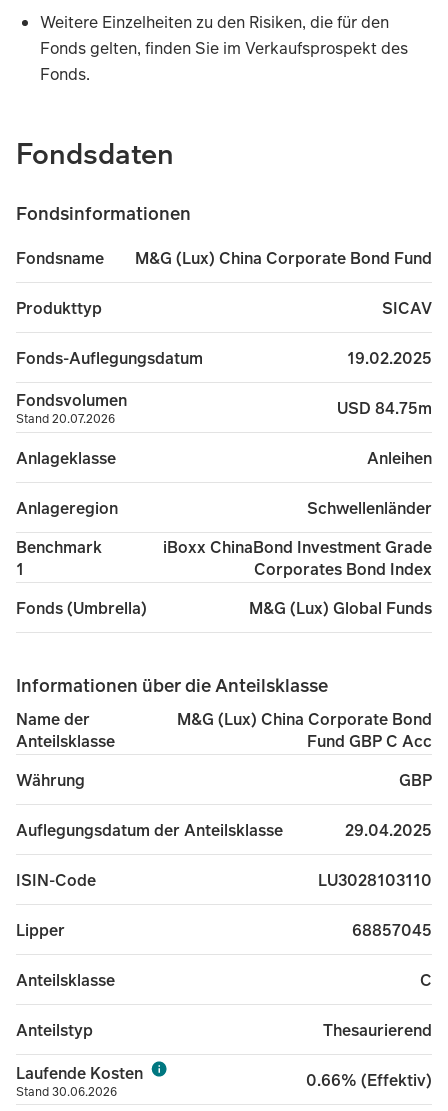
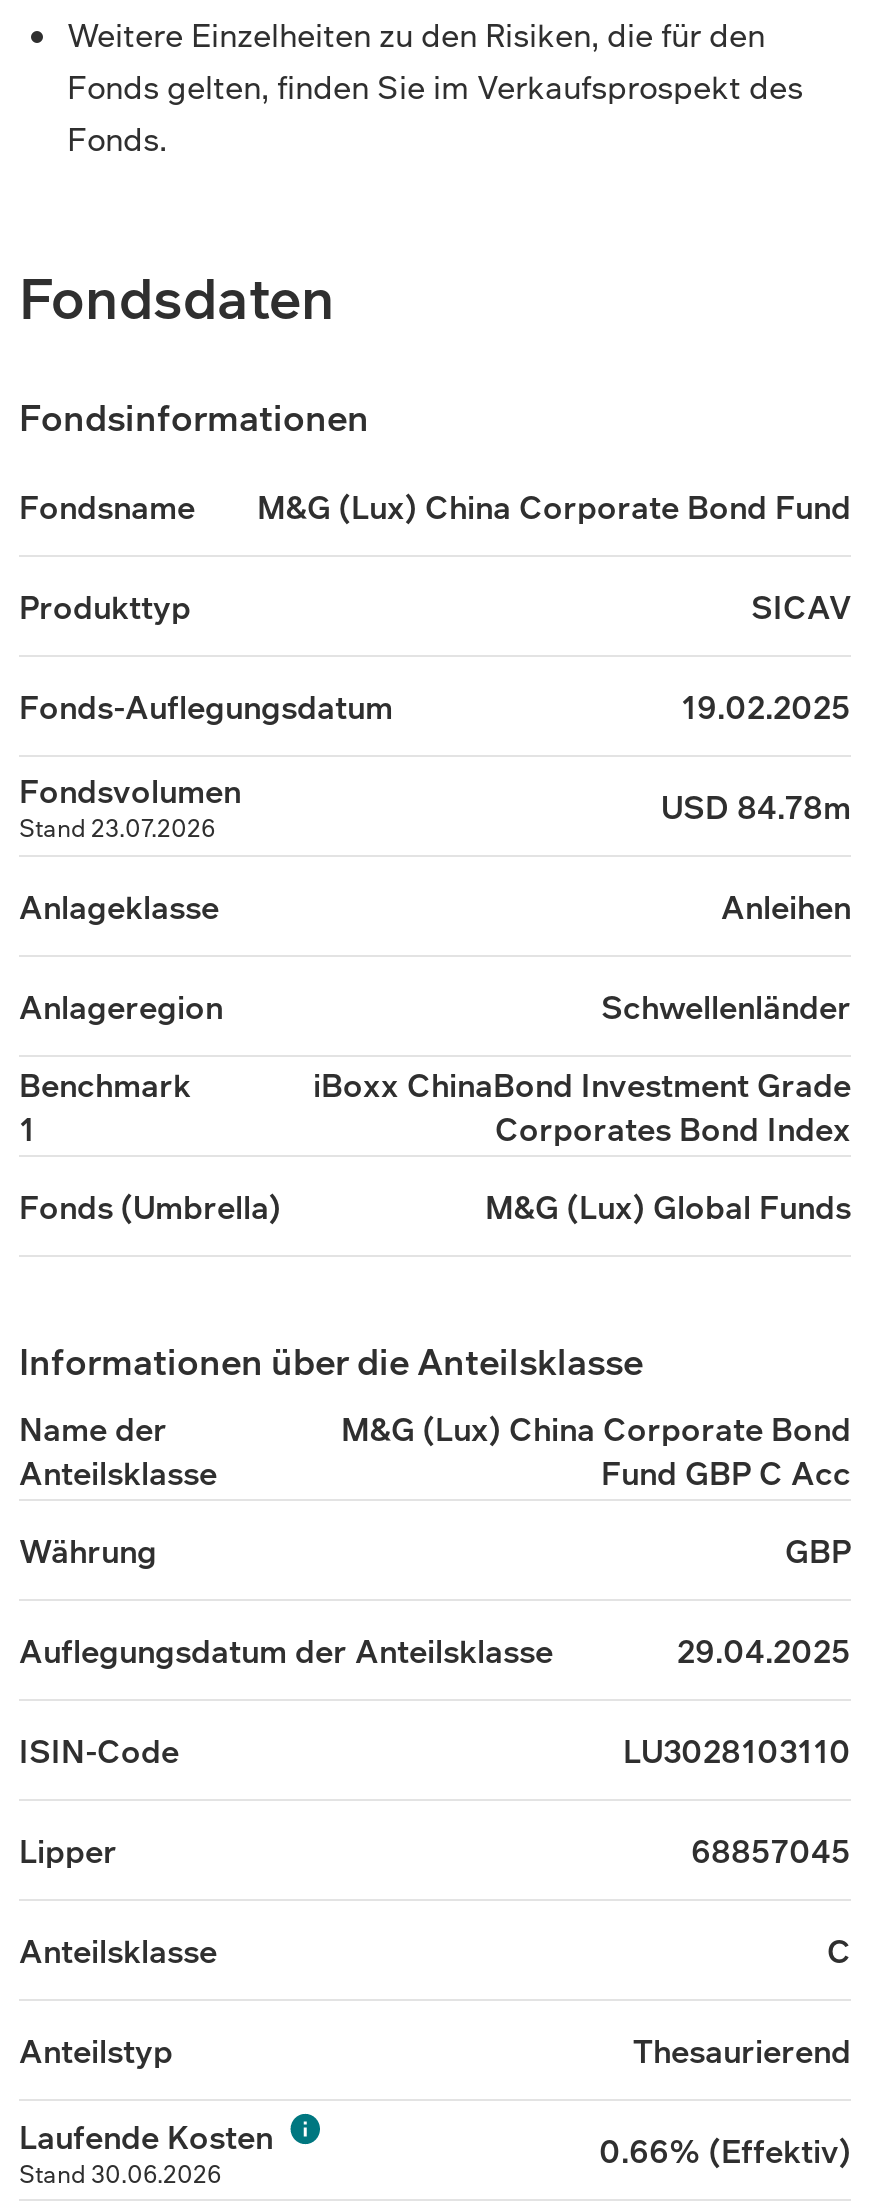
[337,396,432,418] USD 84.75m -> [661,784,851,828] USD 84.78m
[16,410,115,427] Stand 20.07.2026 -> [19,811,215,845] Stand 23.07.2026

